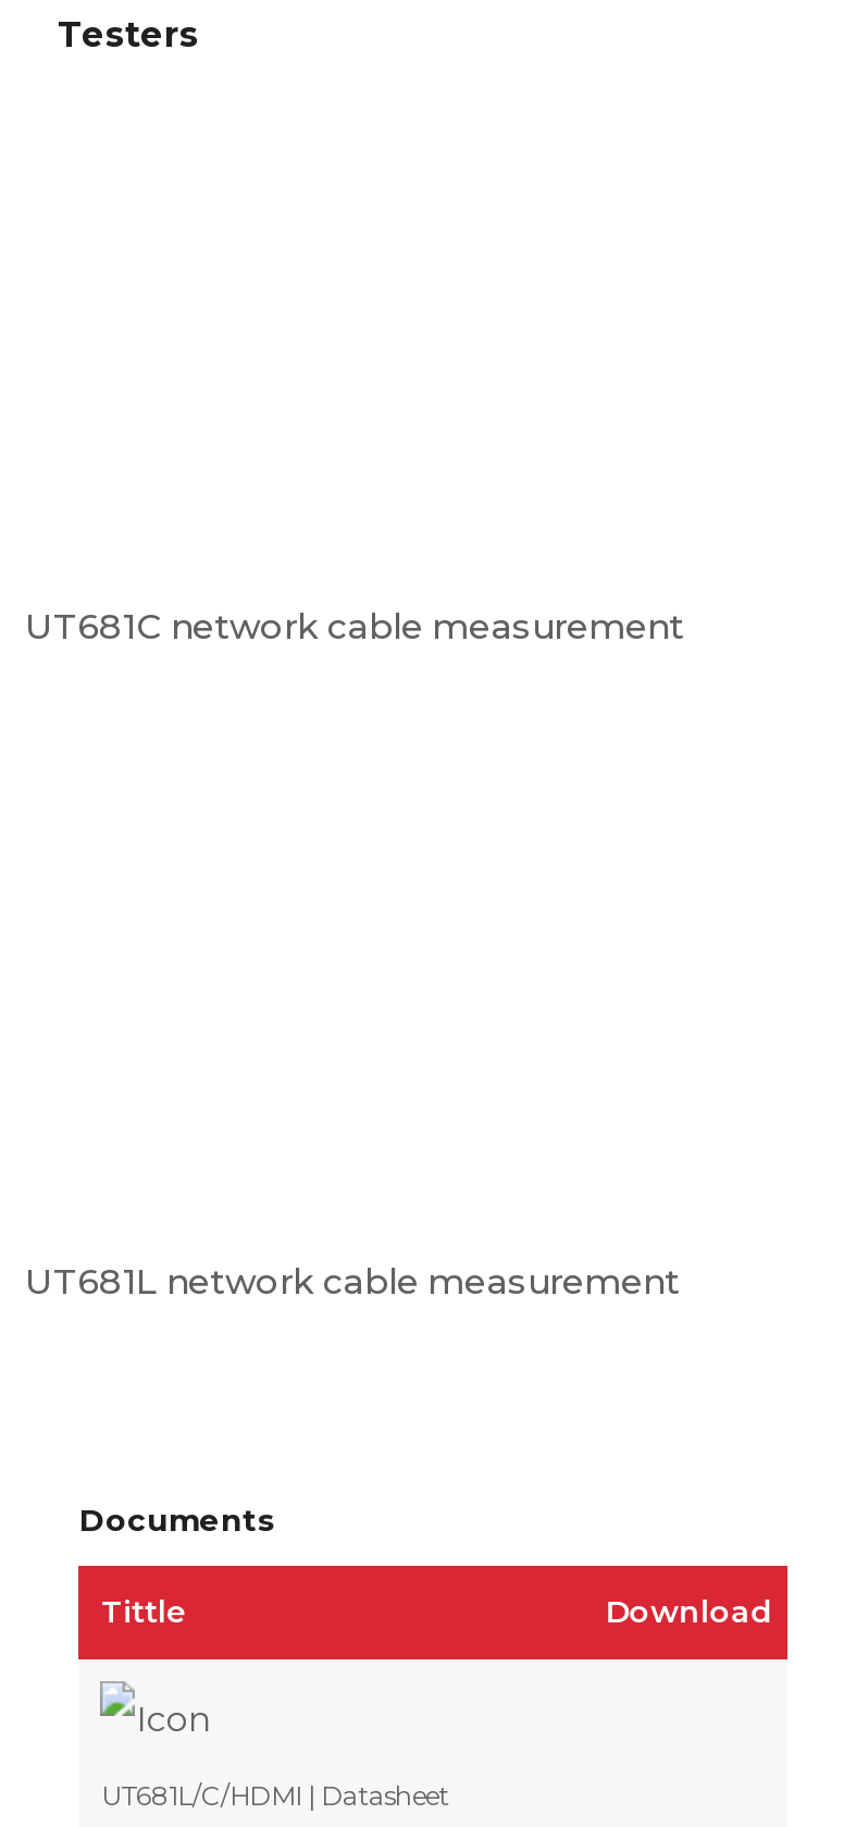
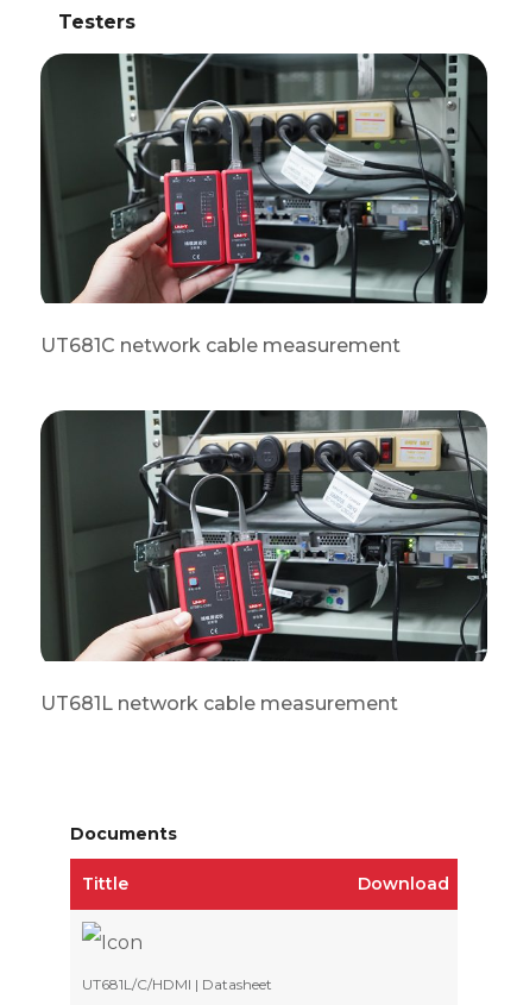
none -> [39,52,488,304] [image]
none -> [39,409,488,662] [image]

